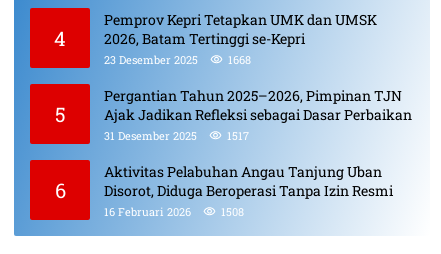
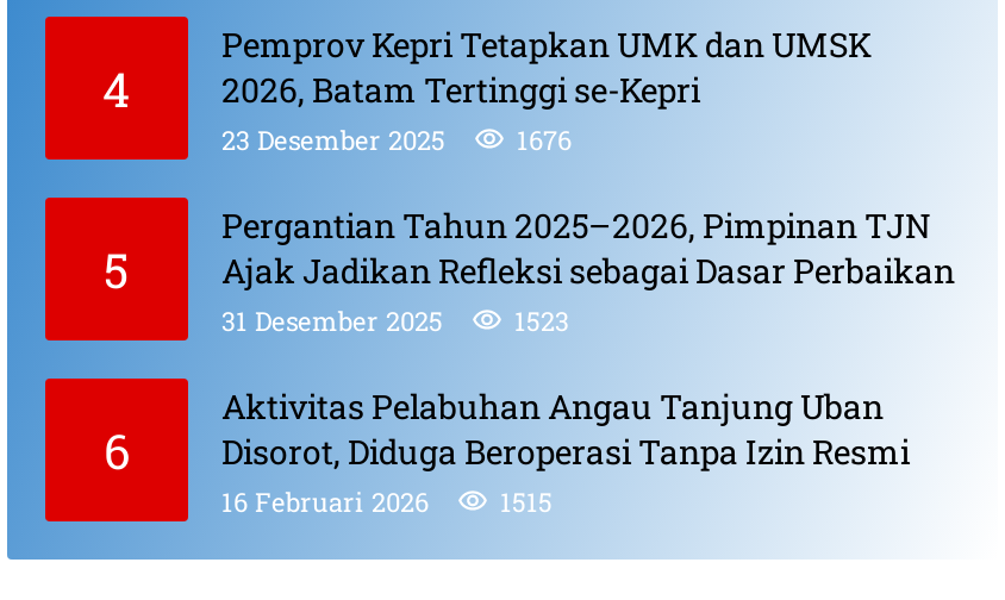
[228,52,251,67] 1668 -> [517,120,572,156] 1676
[104,128,249,143] 31 Desember 2025 1517 -> [221,301,569,337] 31 Desember 2025 1523
[104,204,244,219] 16 Februari 2026 1508 -> [221,482,553,518] 16 Februari 2026 1515

